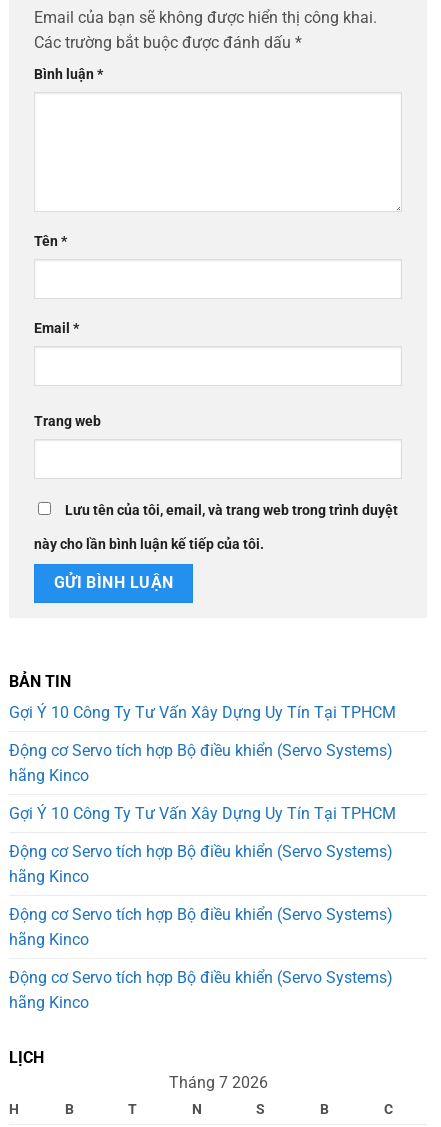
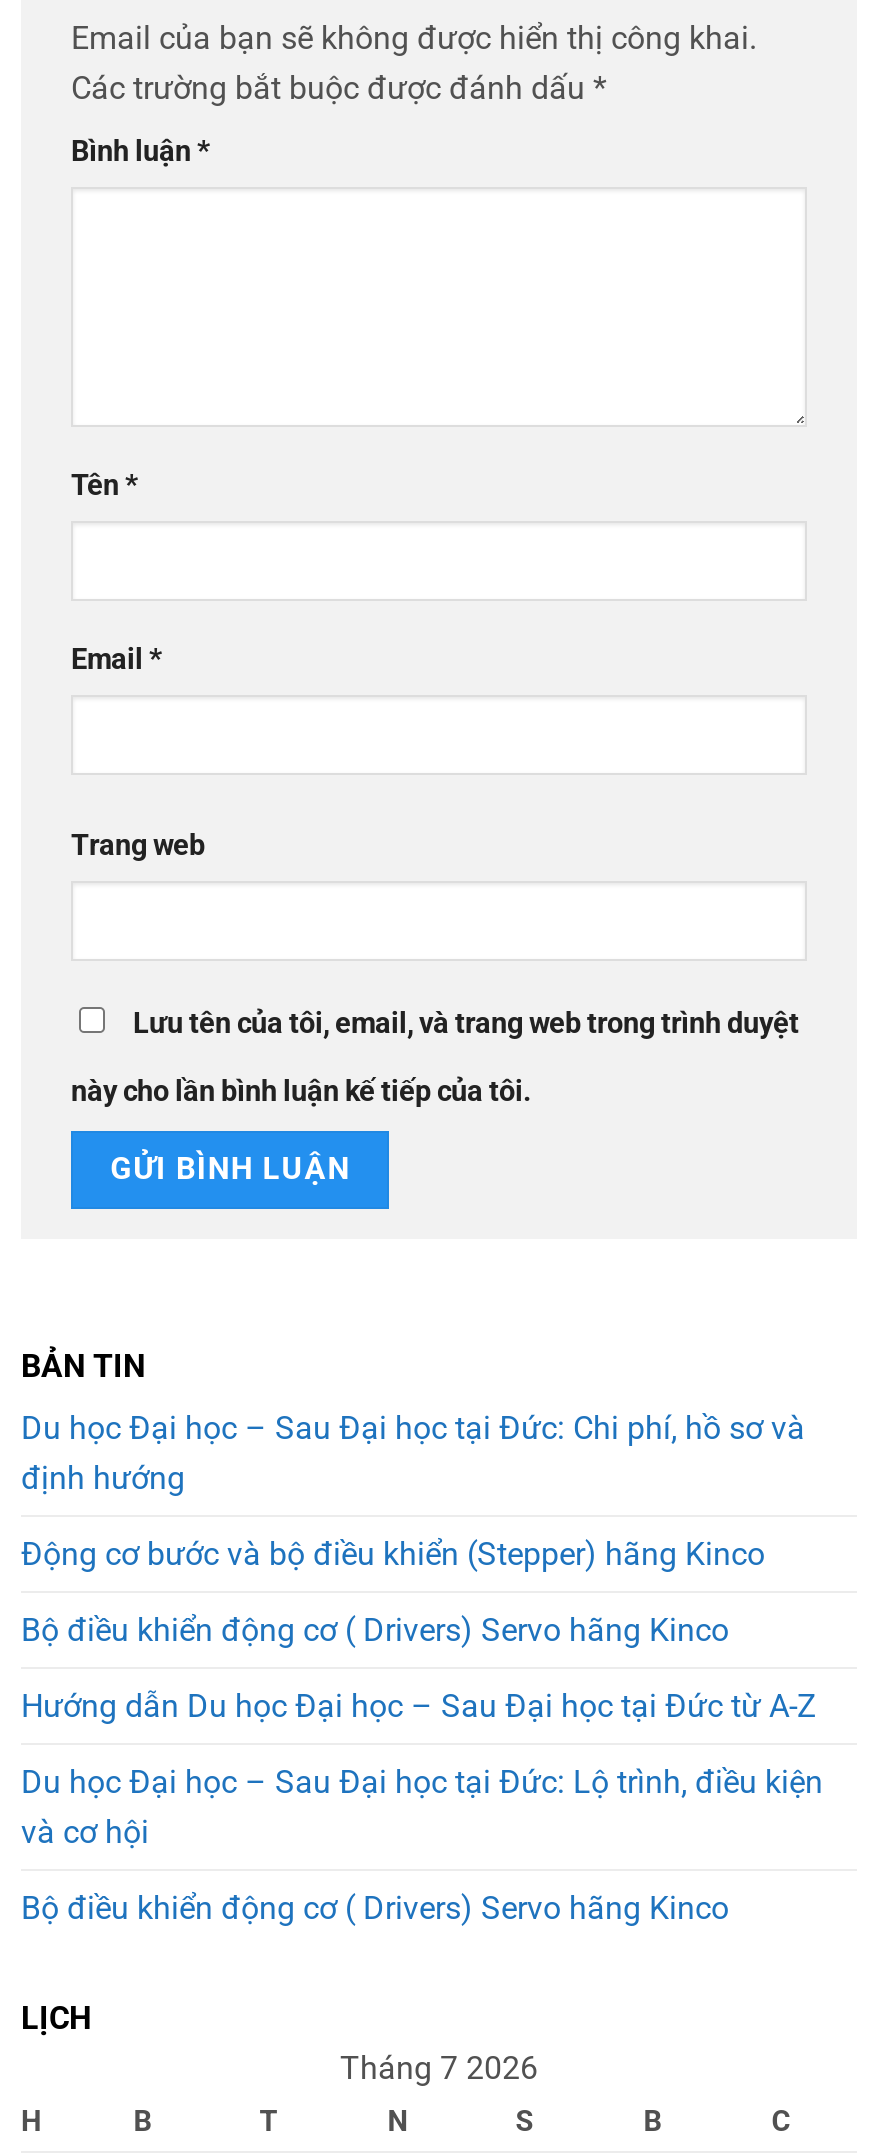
[9,703,396,722] Gợi Ý 10 Công Ty Tư Vấn Xây Dựng Uy Tín Tại TPHCM -> [21,1409,805,1497] Du học Đại học – Sau Đại học tại Đức: Chi phí, hồ sơ và | định hướng
[9,741,393,785] Động cơ Servo tích hợp Bộ điều khiển (Servo Systems) | hãng Kinco -> [21,1535,765,1573] Động cơ bước và bộ điều khiển (Stepper) hãng Kinco
[9,804,396,823] Gợi Ý 10 Công Ty Tư Vấn Xây Dựng Uy Tín Tại TPHCM -> [21,1611,729,1649] Bộ điều khiển động cơ ( Drivers) Servo hãng Kinco
[9,842,393,886] Động cơ Servo tích hợp Bộ điều khiển (Servo Systems) | hãng Kinco -> [21,1687,817,1725] Hướng dẫn Du học Đại học – Sau Đại học tại Đức từ A-Z
[9,905,393,949] Động cơ Servo tích hợp Bộ điều khiển (Servo Systems) | hãng Kinco -> [21,1763,823,1851] Du học Đại học – Sau Đại học tại Đức: Lộ trình, điều kiện | và cơ hội
[9,968,393,1012] Động cơ Servo tích hợp Bộ điều khiển (Servo Systems) | hãng Kinco -> [21,1889,729,1927] Bộ điều khiển động cơ ( Drivers) Servo hãng Kinco

